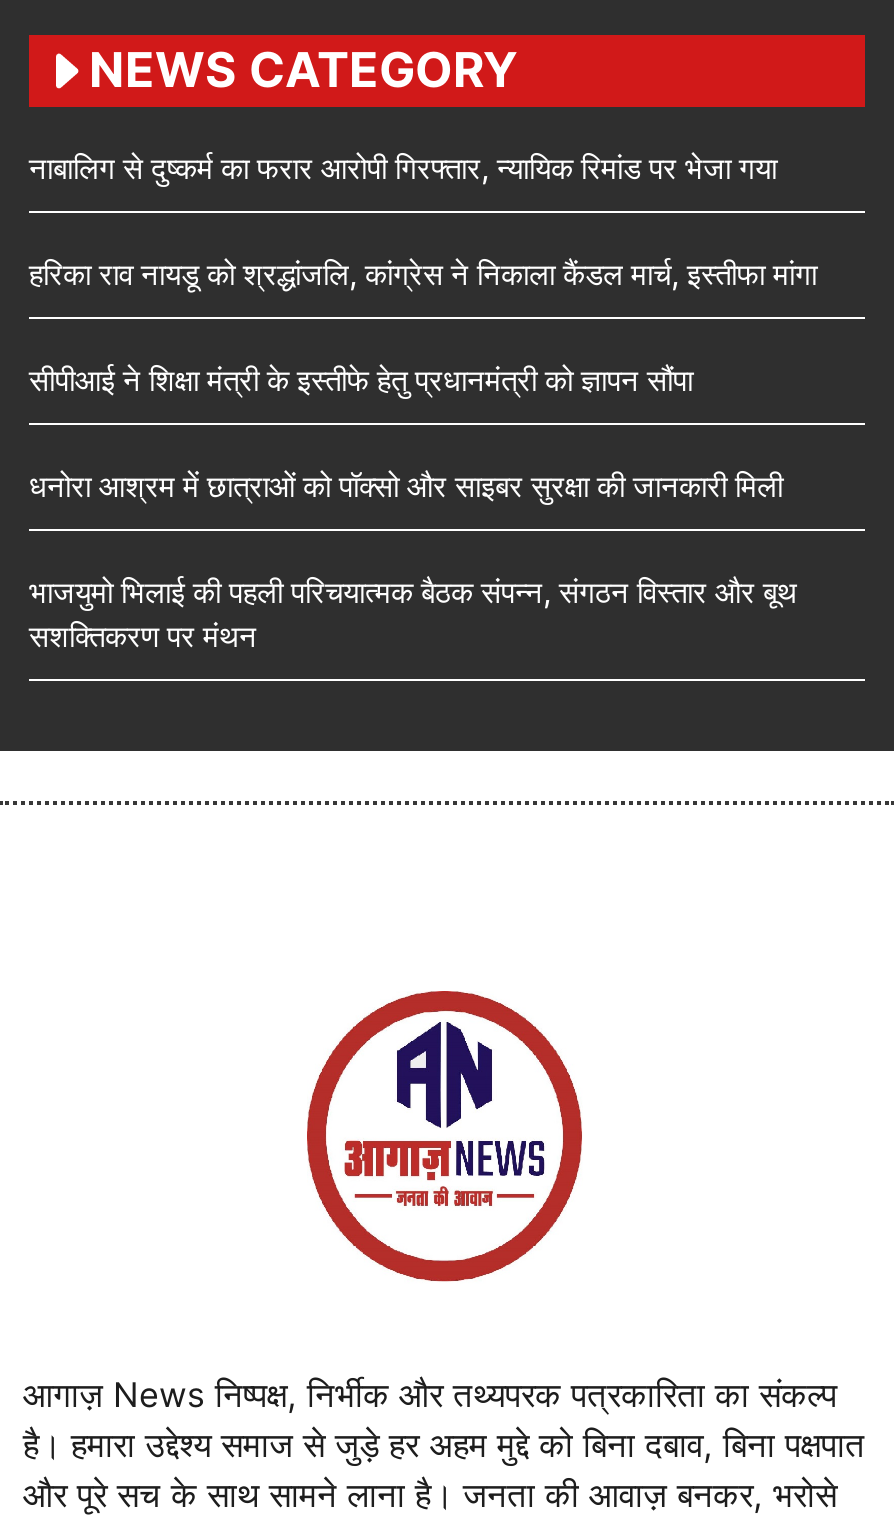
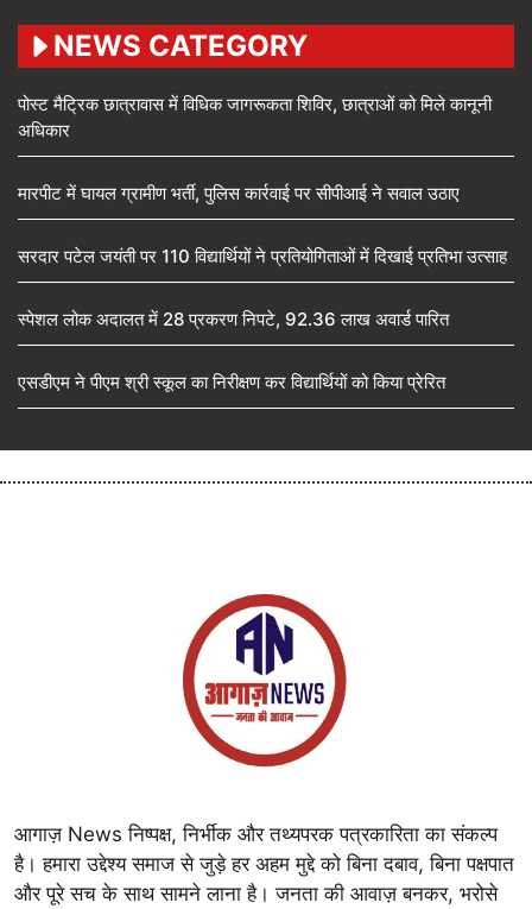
[29,148,777,186] नाबालिग से दुष्कर्म का फरार आरोपी गिरफ्तार, न्यायिक रिमांड पर भेजा गया -> [18,93,492,142] पोस्ट मैट्रिक छात्रावास में विधिक जागरूकता शिविर, छात्राओं को मिले कानूनी | अधिकार
[29,254,817,292] हरिका राव नायडू को श्रद्धांजलि, कांग्रेस ने निकाला कैंडल मार्च, इस्तीफा मांगा -> [18,182,460,205] मारपीट में घायल ग्रामीण भर्ती, पुलिस कार्रवाई पर सीपीआई ने सवाल उठाए
[29,360,693,398] सीपीआई ने शिक्षा मंत्री के इस्तीफे हेतु प्रधानमंत्री को ज्ञापन सौंपा -> [18,245,507,268] सरदार पटेल जयंती पर 110 विद्यार्थियों ने प्रतियोगिताओं में दिखाई प्रतिभा उत्साह
[29,466,783,504] धनोरा आश्रम में छात्राओं को पॉक्सो और साइबर सुरक्षा की जानकारी मिली -> [18,308,449,331] स्पेशल लोक अदालत में 28 प्रकरण निपटे, 92.36 लाख अवार्ड पारित
[29,572,797,654] भाजयुमो भिलाई की पहली परिचयात्मक बैठक संपन्न, संगठन विस्तार और बूथ | सशक्तिकरण पर मंथन -> [18,371,445,394] एसडीएम ने पीएम श्री स्कूल का निरीक्षण कर विद्यार्थियों को किया प्रेरित

